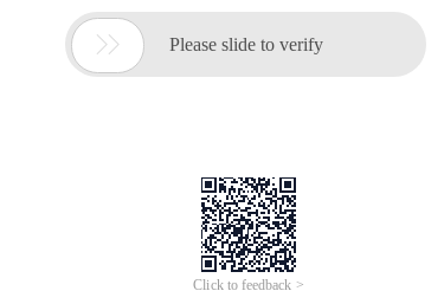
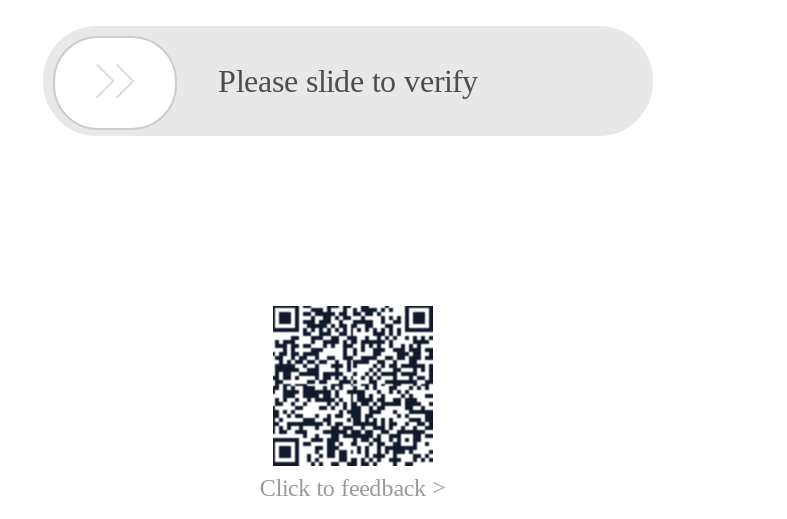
[200,177,297,273] [image] -> [273,306,433,468] [image]

